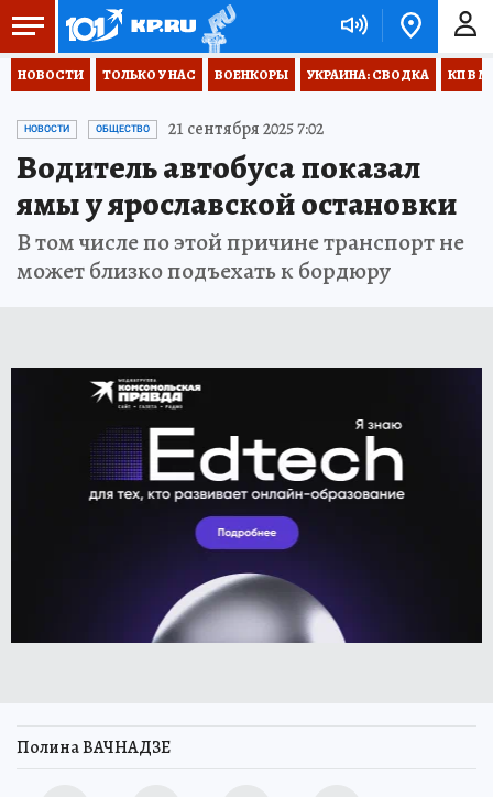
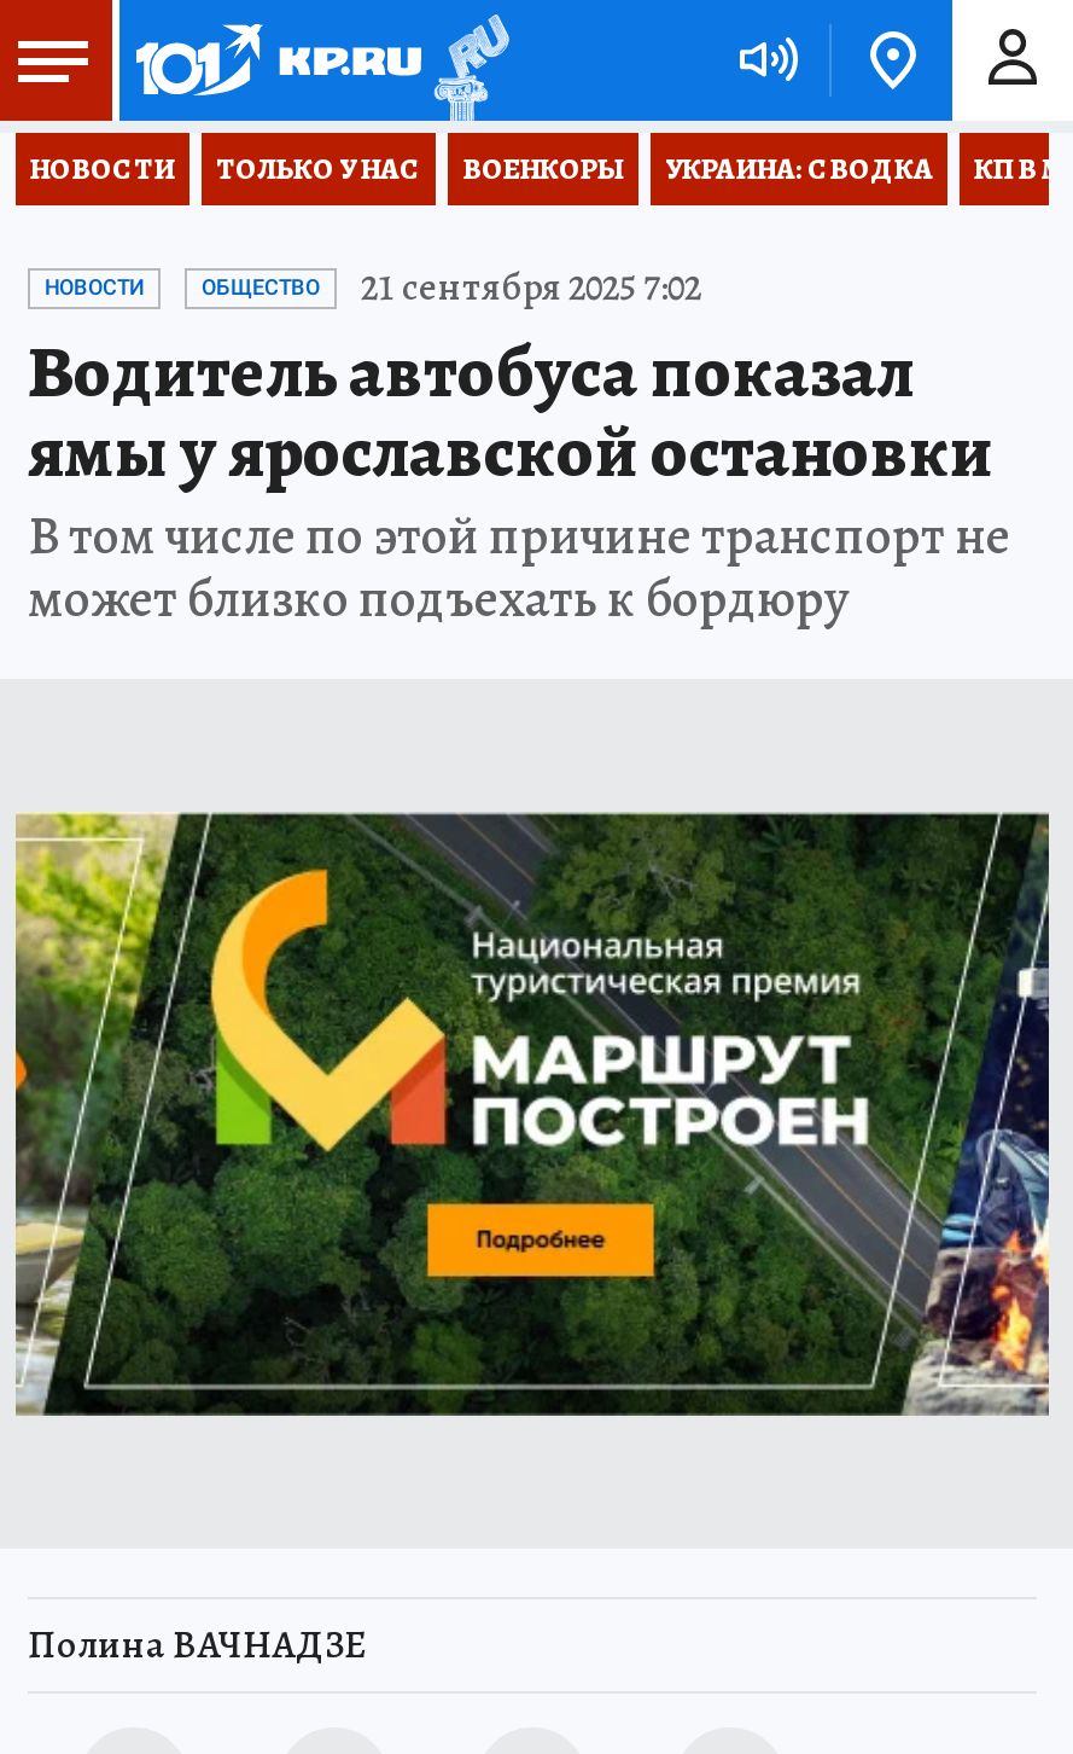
[10,367,483,643] [image] -> [13,812,1051,1418] [image]

